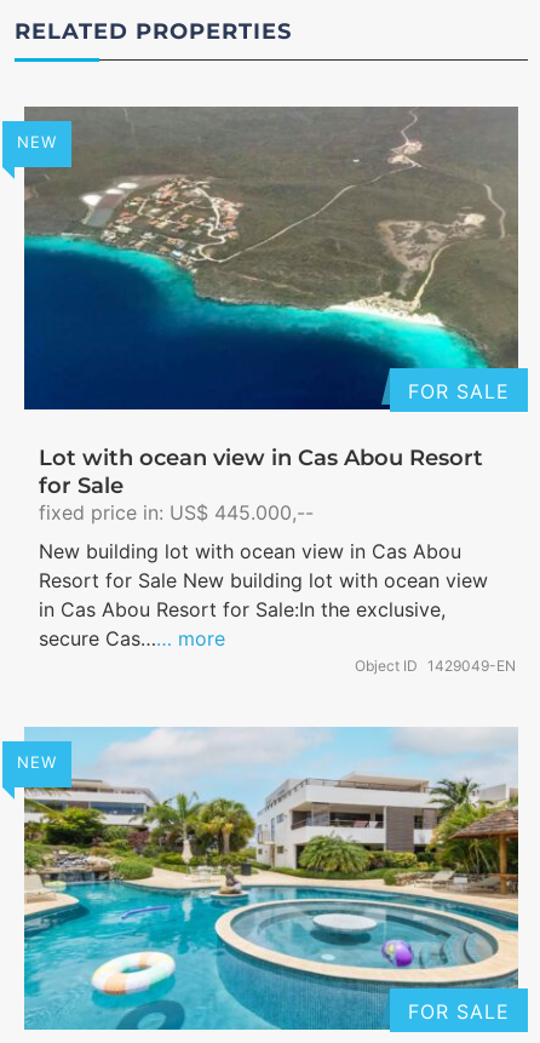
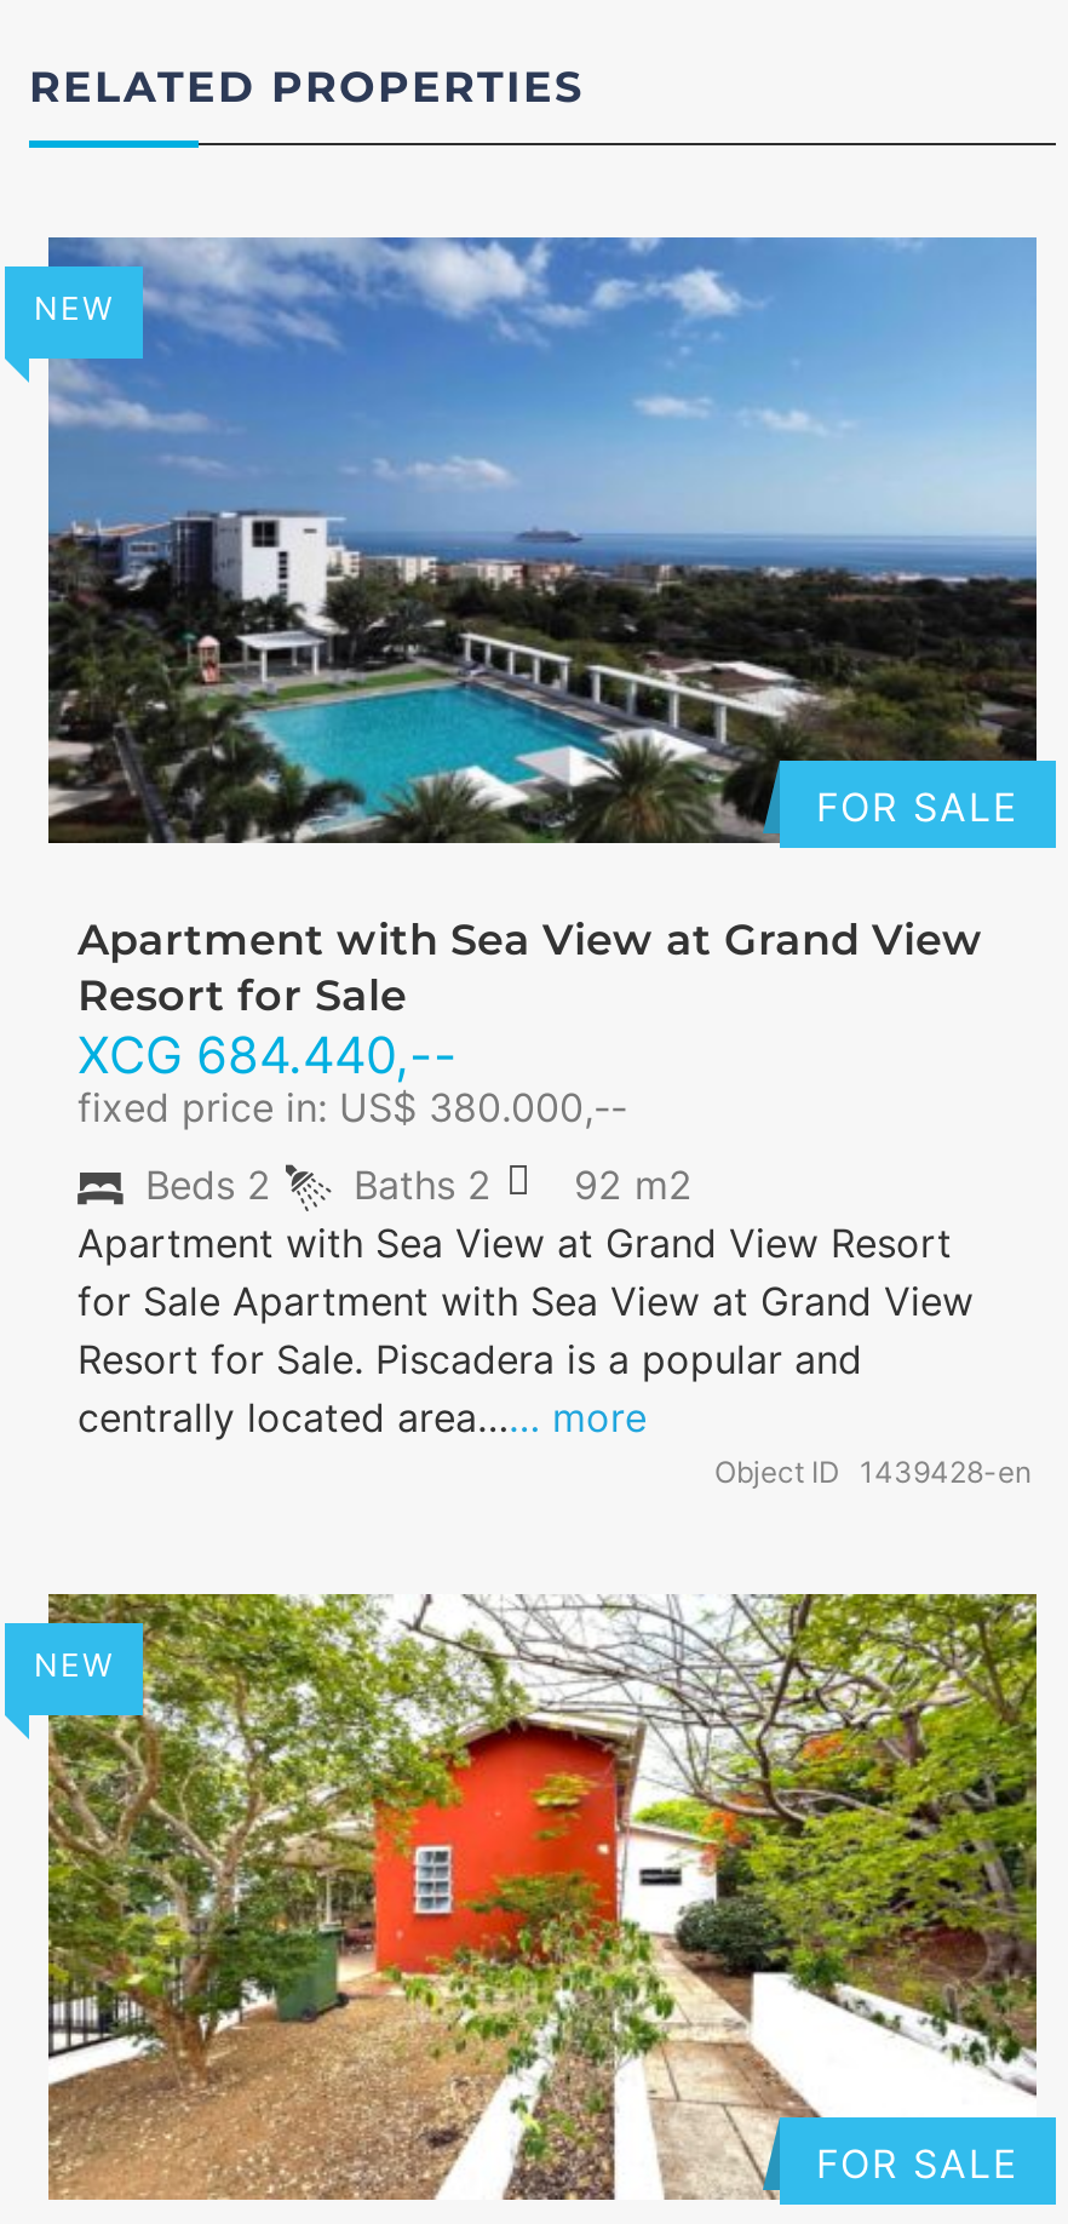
[23,105,519,392] [image] -> [46,235,1039,846] [image]
[39,445,483,525] Lot with ocean view in Cas Abou Resort | for Sale | fixed price in: US$ 445.000,-- -> [77,913,983,1131] Apartment with Sea View at Grand View | Resort for Sale | XCG 684.440,-- | fixed price in: US$ 380.000,--
[39,539,488,651] New building lot with ocean view in Cas Abou | Resort for Sale New building lot with ocean view | in Cas Abou Resort for Sale:In the exclusive, | secure Cas…… more -> [77,1160,974,1441] Beds 2 | Baths 2 | 92 m2 | Apartment with Sea View at Grand View Resort | for Sale Apartment with Sea View at Grand View | Resort for Sale. Piscadera is a popular and | centrally located area…… more
[355,657,516,675] Object ID 1429049-EN -> [714,1454,1032,1490] Object ID 1439428-en
[23,727,519,1031] [image] -> [46,1592,1039,2202] [image]

